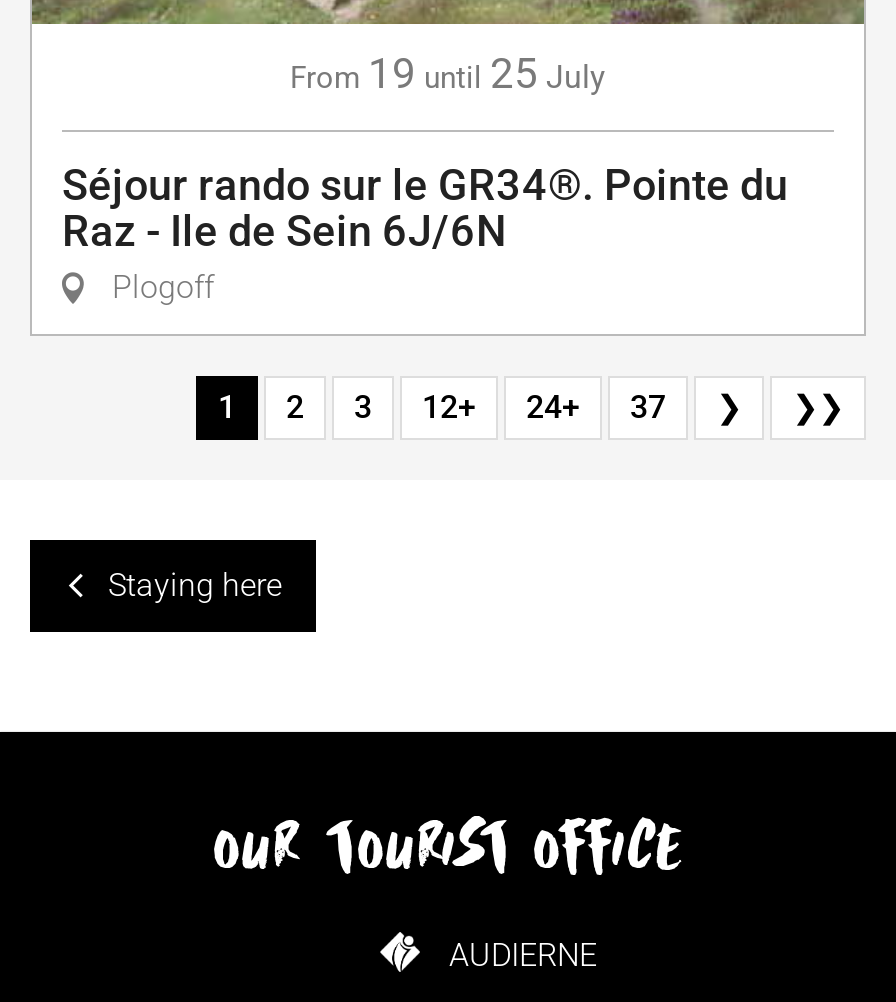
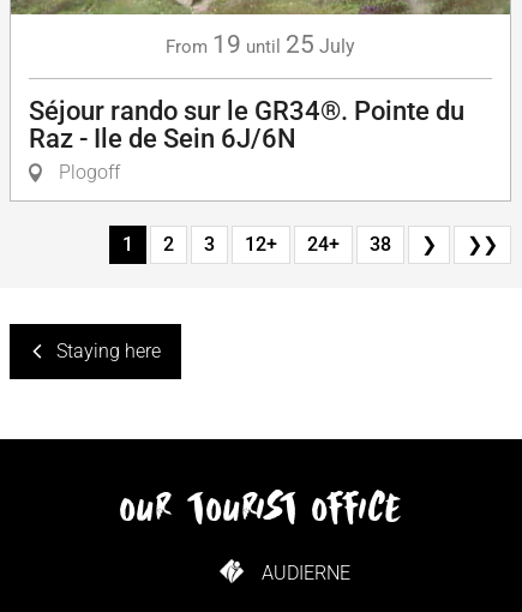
[630,388,666,426] 37 -> [370,233,391,256] 38

